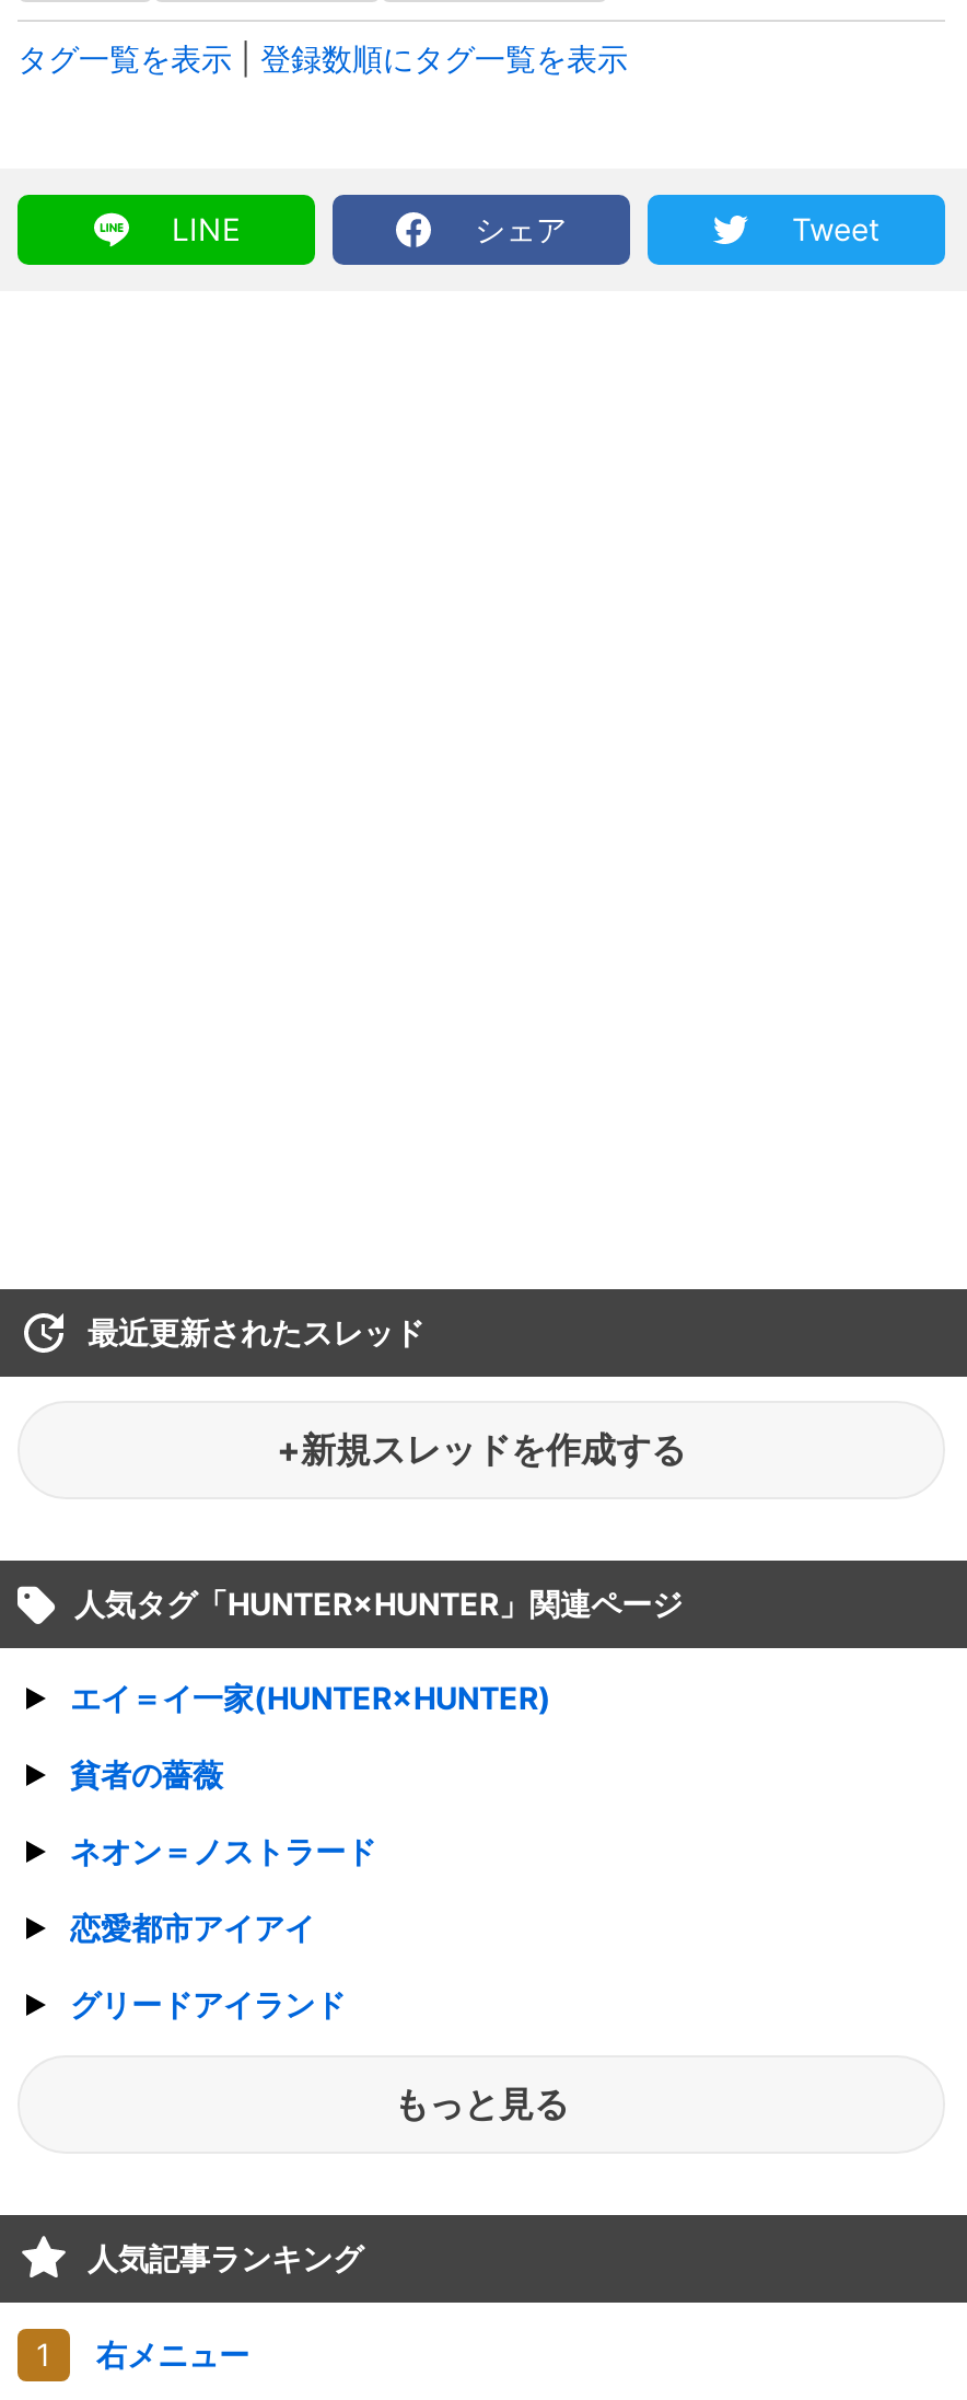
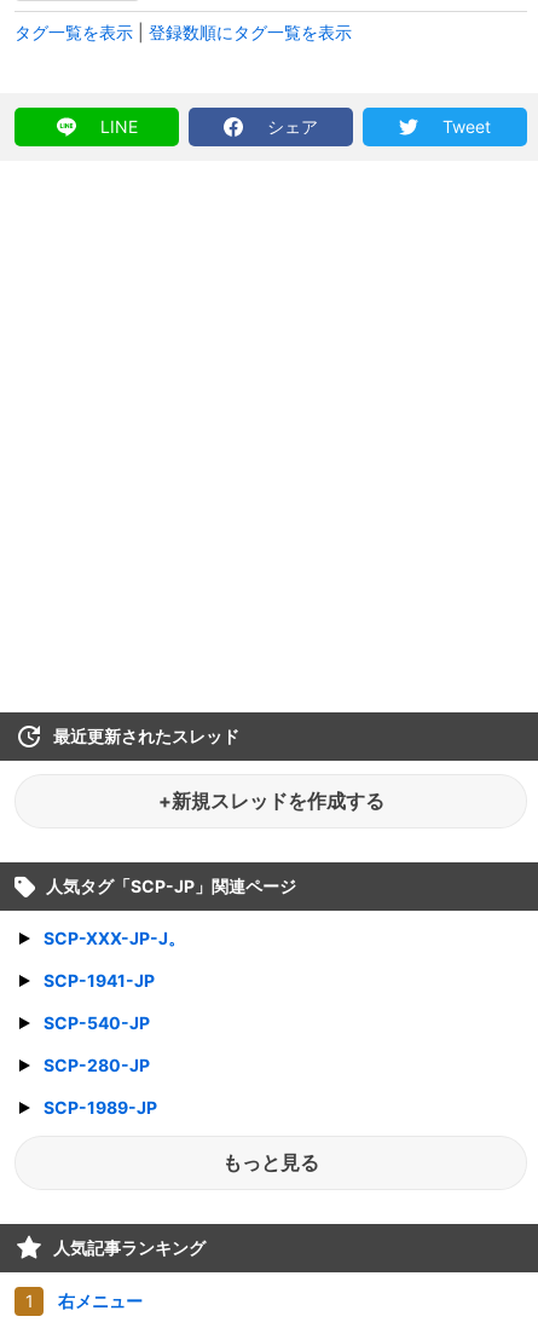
[74,1585,683,1622] 人気タグ「HUNTER×HUNTER」関連ページ -> [46,876,296,896] 人気タグ「SCP-JP」関連ページ
[70,1679,551,1716] エイ＝イ一家(HUNTER×HUNTER) -> [44,928,185,948] SCP-XXX-JP-J。
[70,1755,223,1793] 貧者の薔薇 -> [44,970,155,991] SCP-1941-JP
[70,1832,376,1869] ネオン＝ノストラード -> [44,1012,150,1033] SCP-540-JP
[70,1909,315,1946] 恋愛都市アイアイ -> [44,1055,150,1075] SCP-280-JP
[70,1985,346,2022] グリードアイランド -> [44,1097,157,1118] SCP-1989-JP

